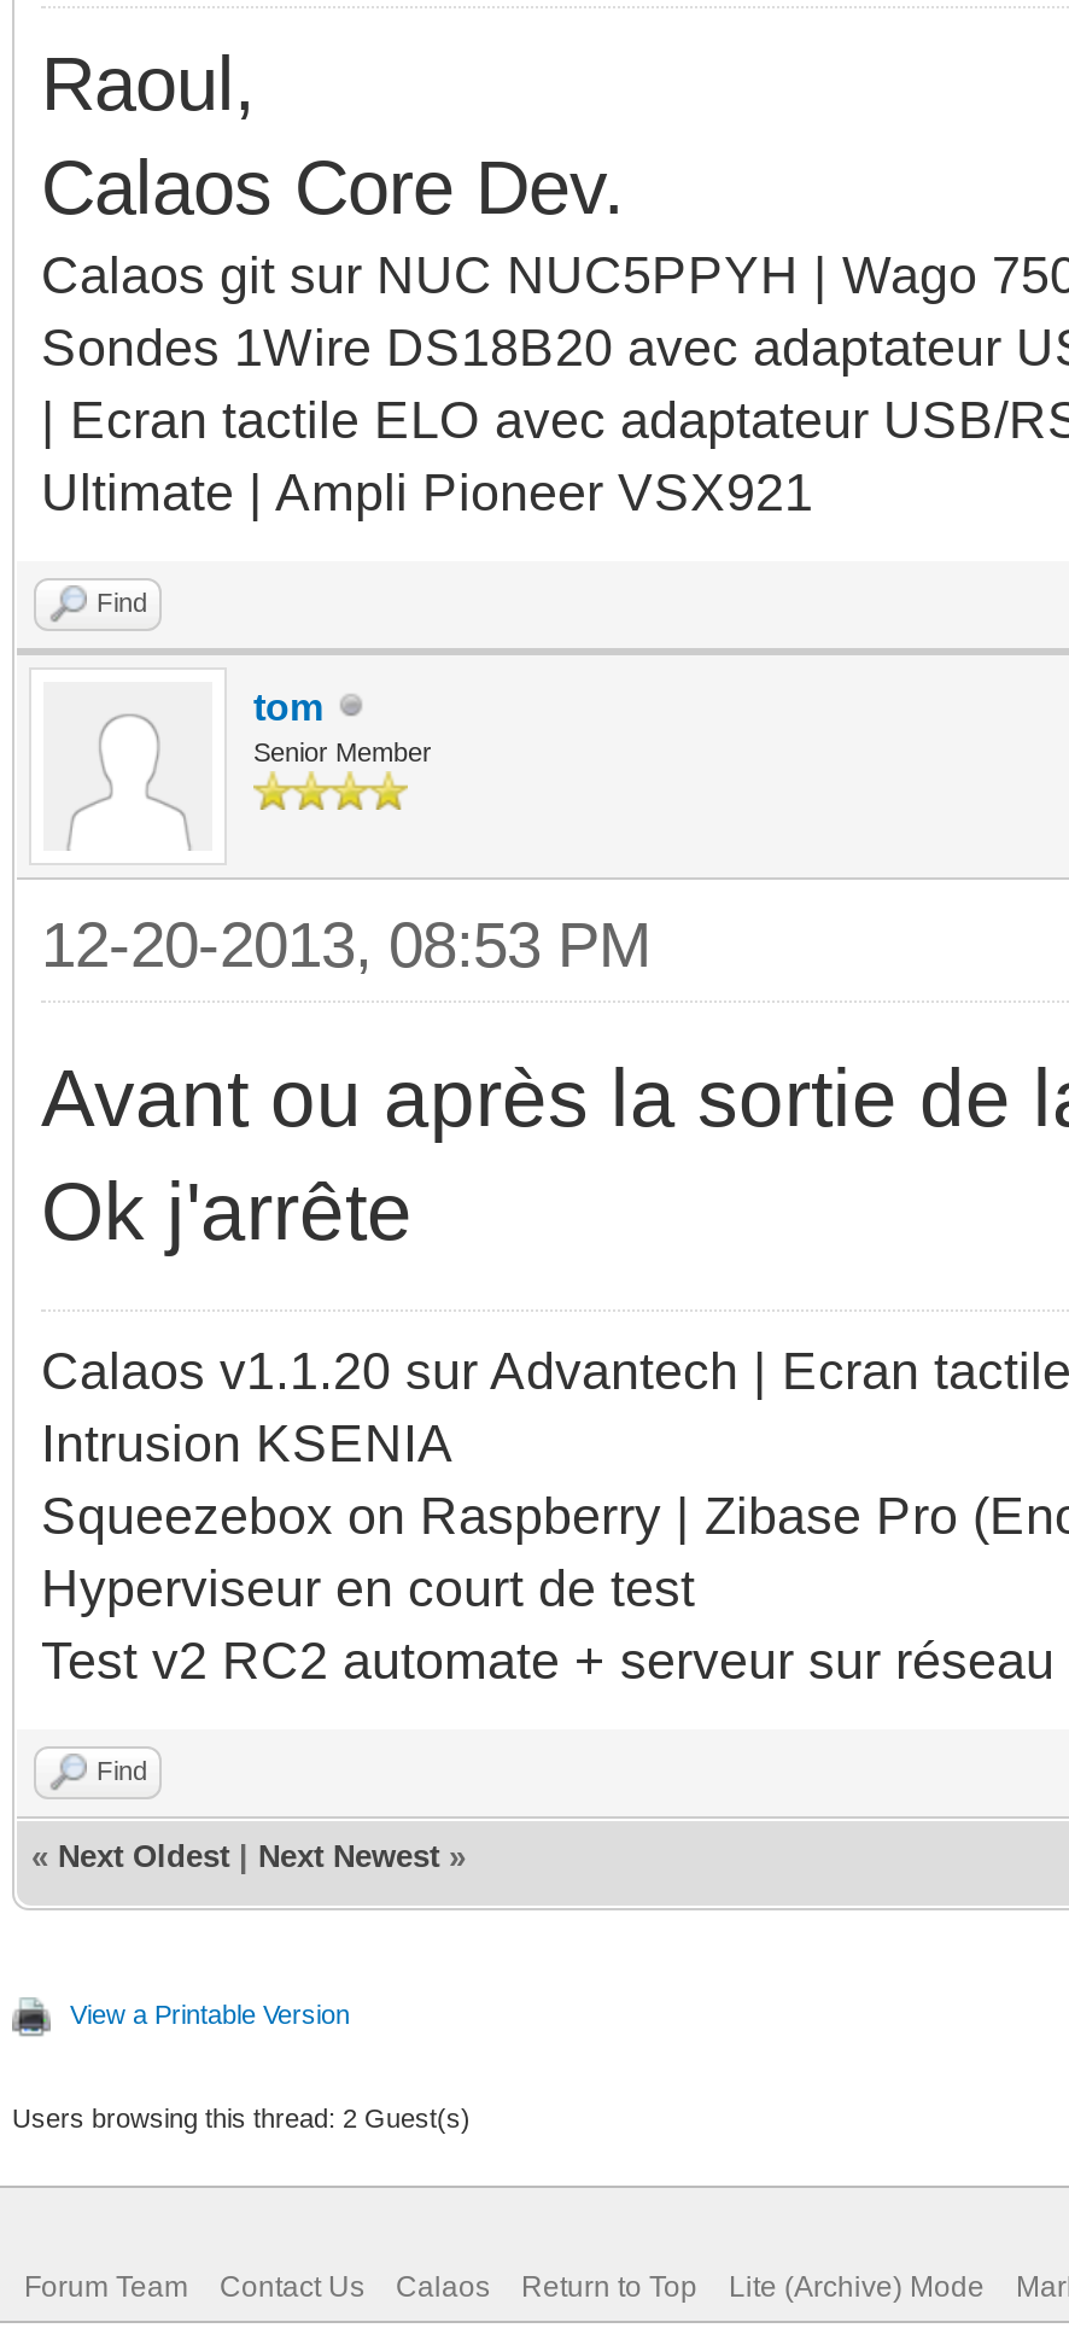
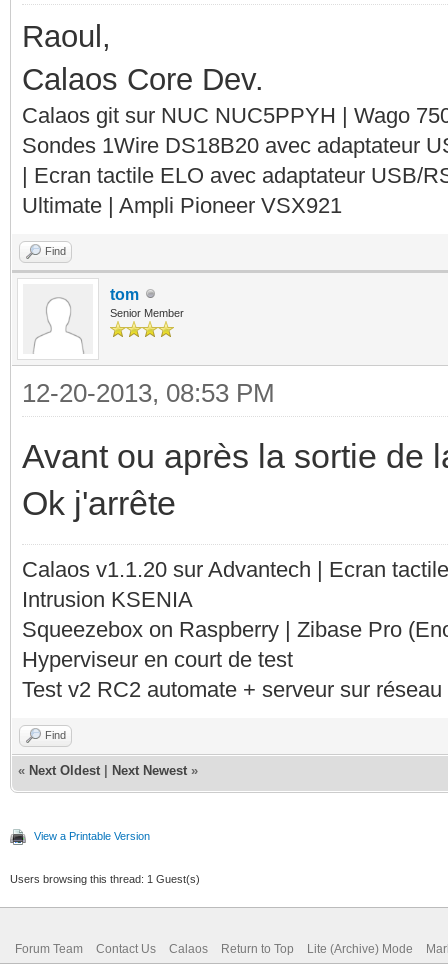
[12,2103,471,2132] Users browsing this thread: 2 Guest(s) -> [10,873,200,885] Users browsing this thread: 1 Guest(s)

